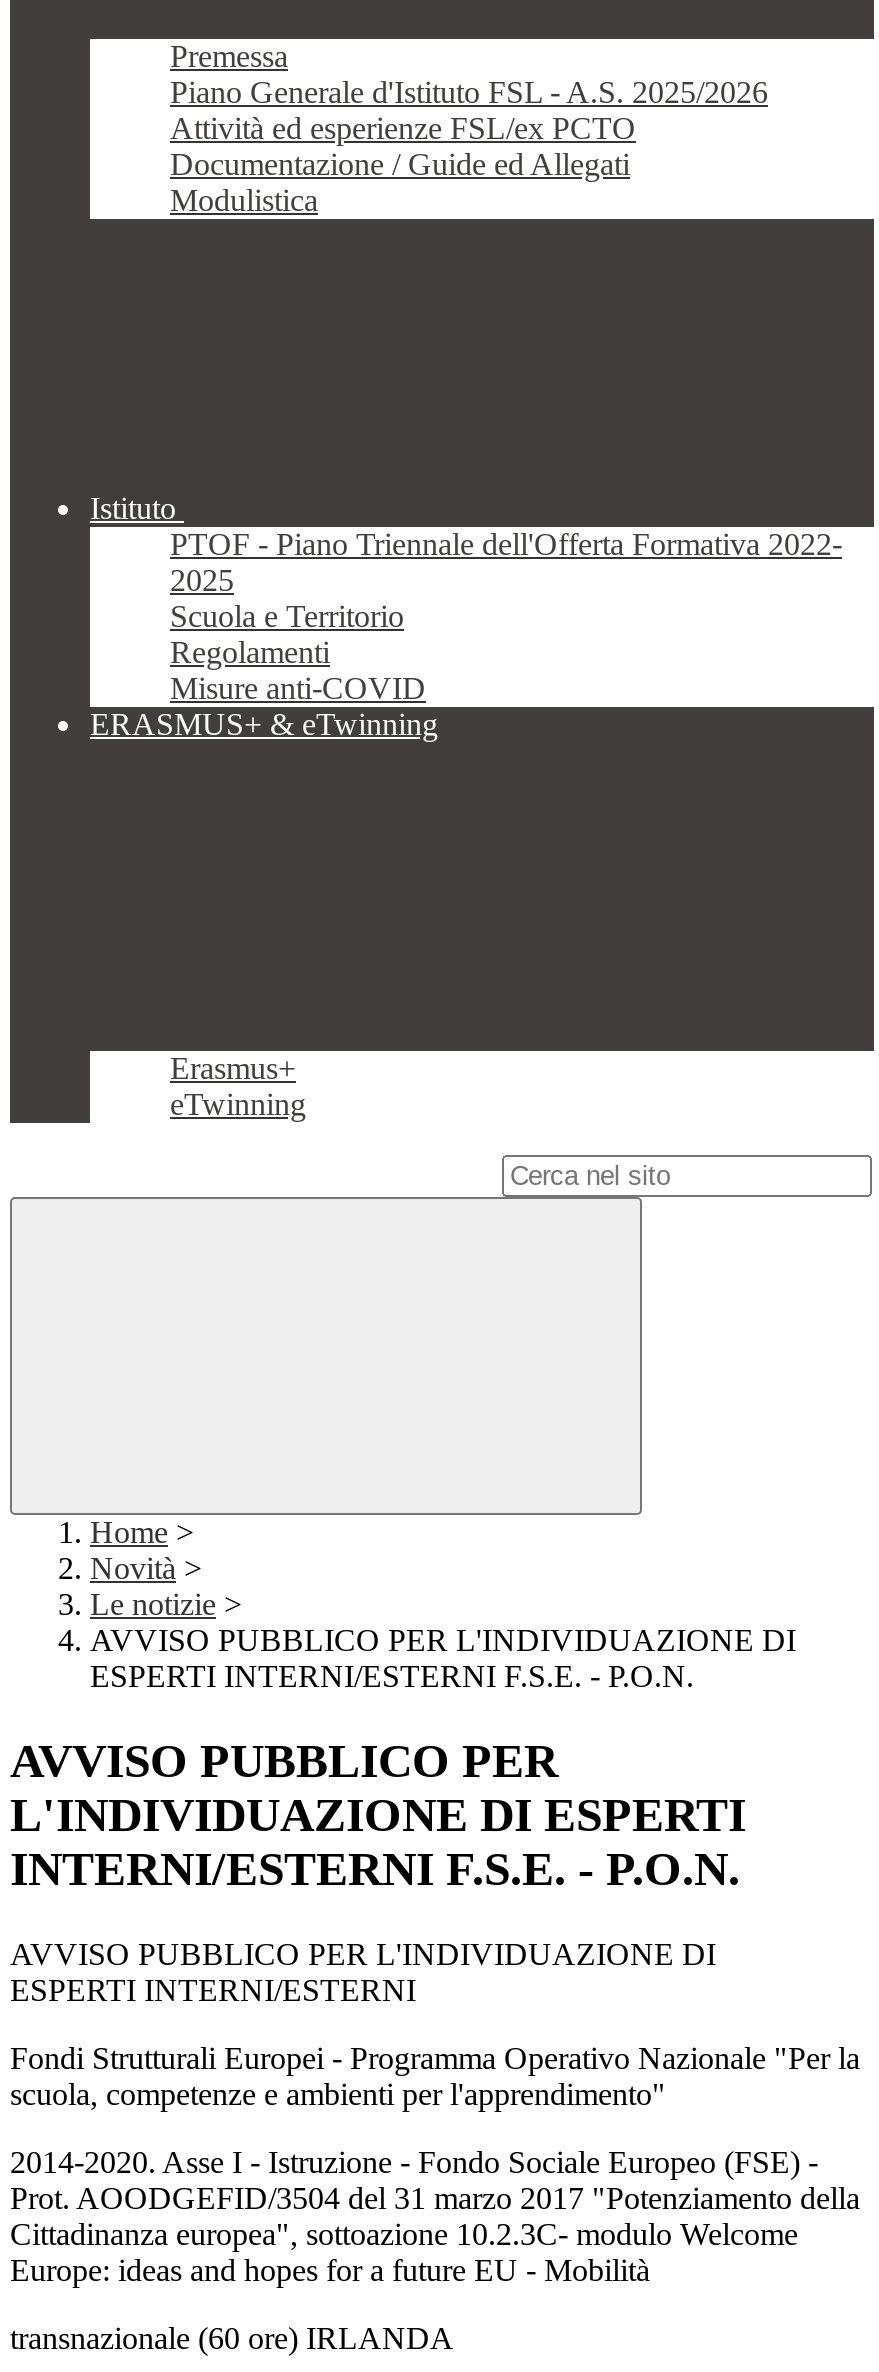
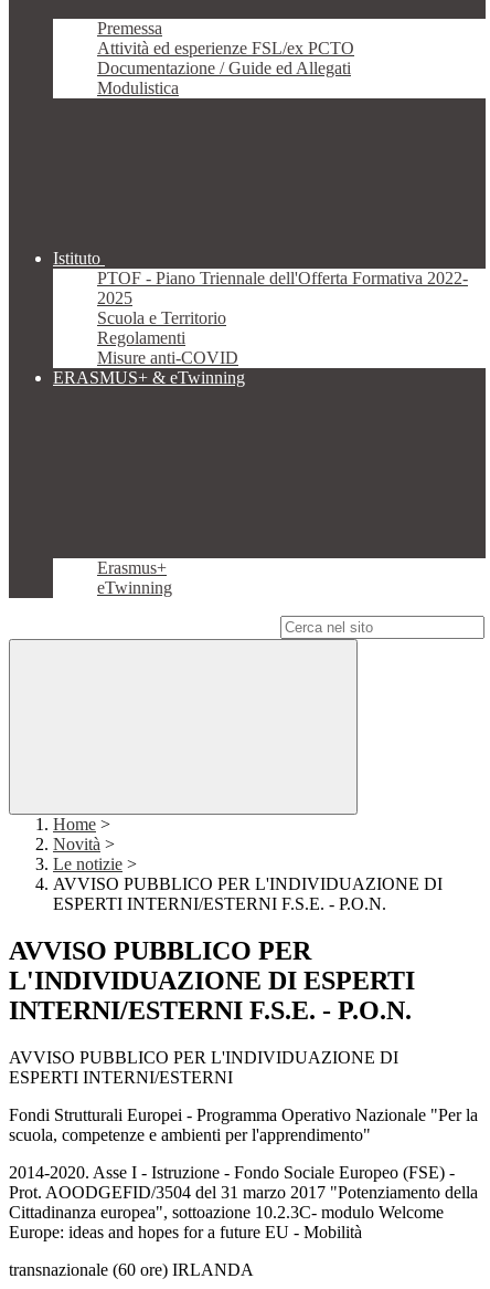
[170,76,768,110] Piano Generale d'Istituto FSL - A.S. 2025/2026 -> none

